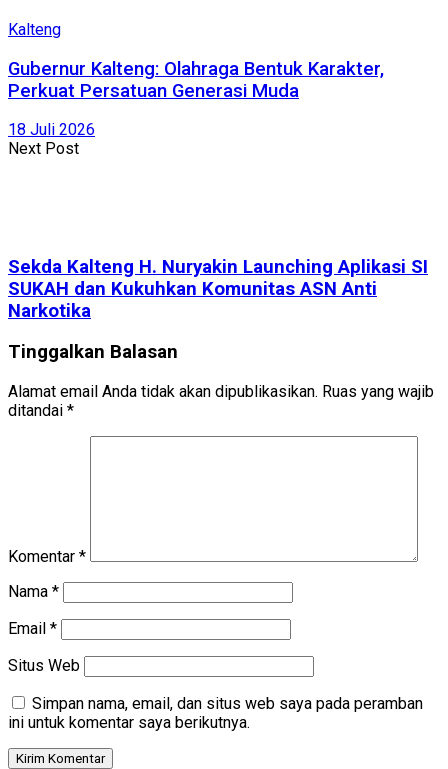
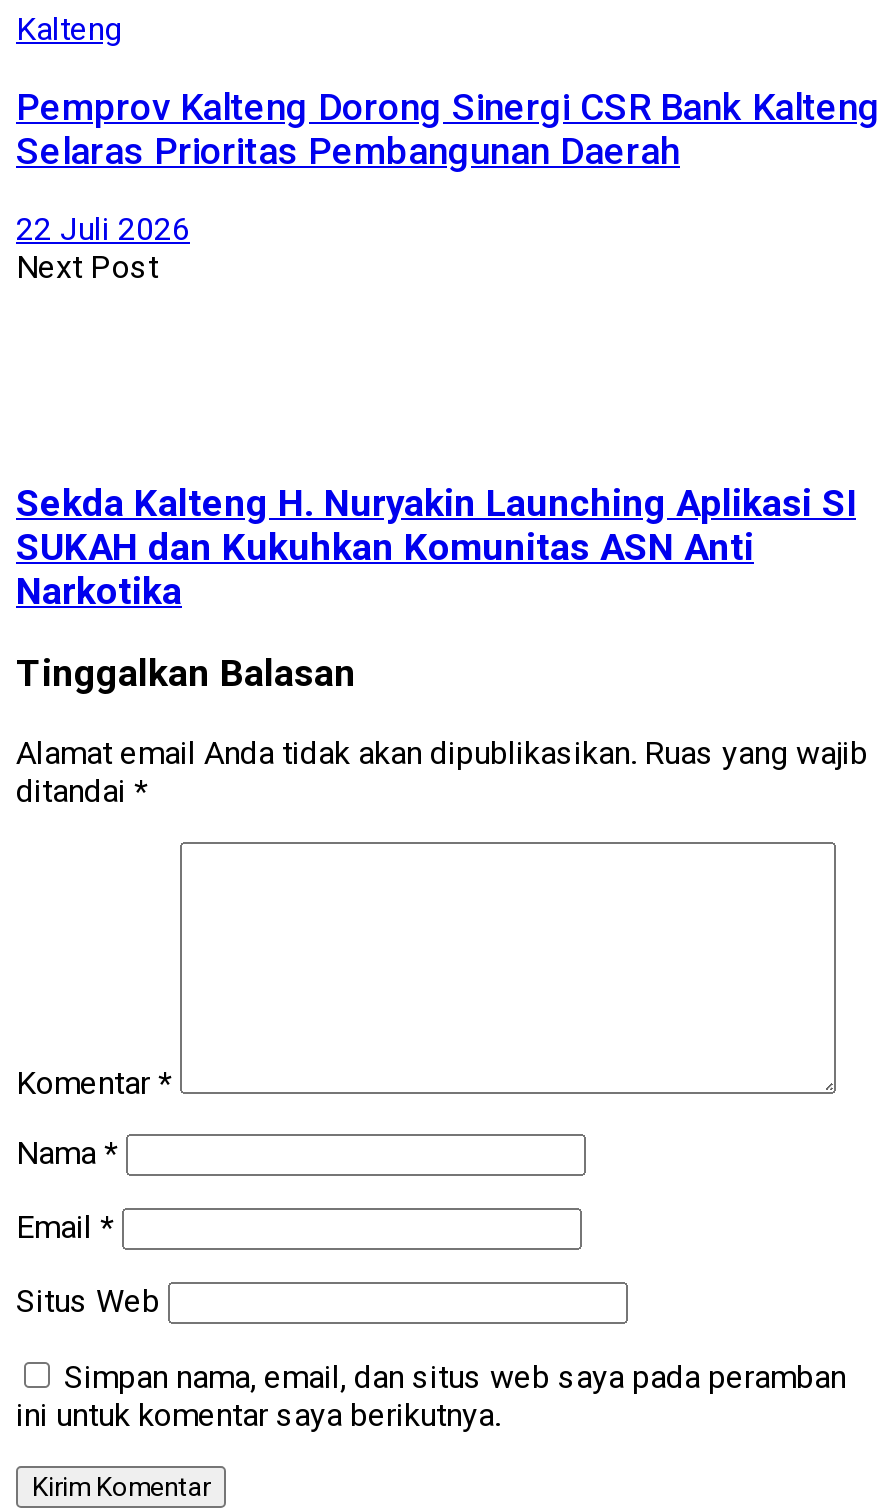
[8,58,384,102] Gubernur Kalteng: Olahraga Bentuk Karakter, | Perkuat Persatuan Generasi Muda -> [16,85,880,173] Pemprov Kalteng Dorong Sinergi CSR Bank Kalteng | Selaras Prioritas Pembangunan Daerah
[8,120,95,139] 18 Juli 2026 -> [16,211,190,249] 22 Juli 2026

